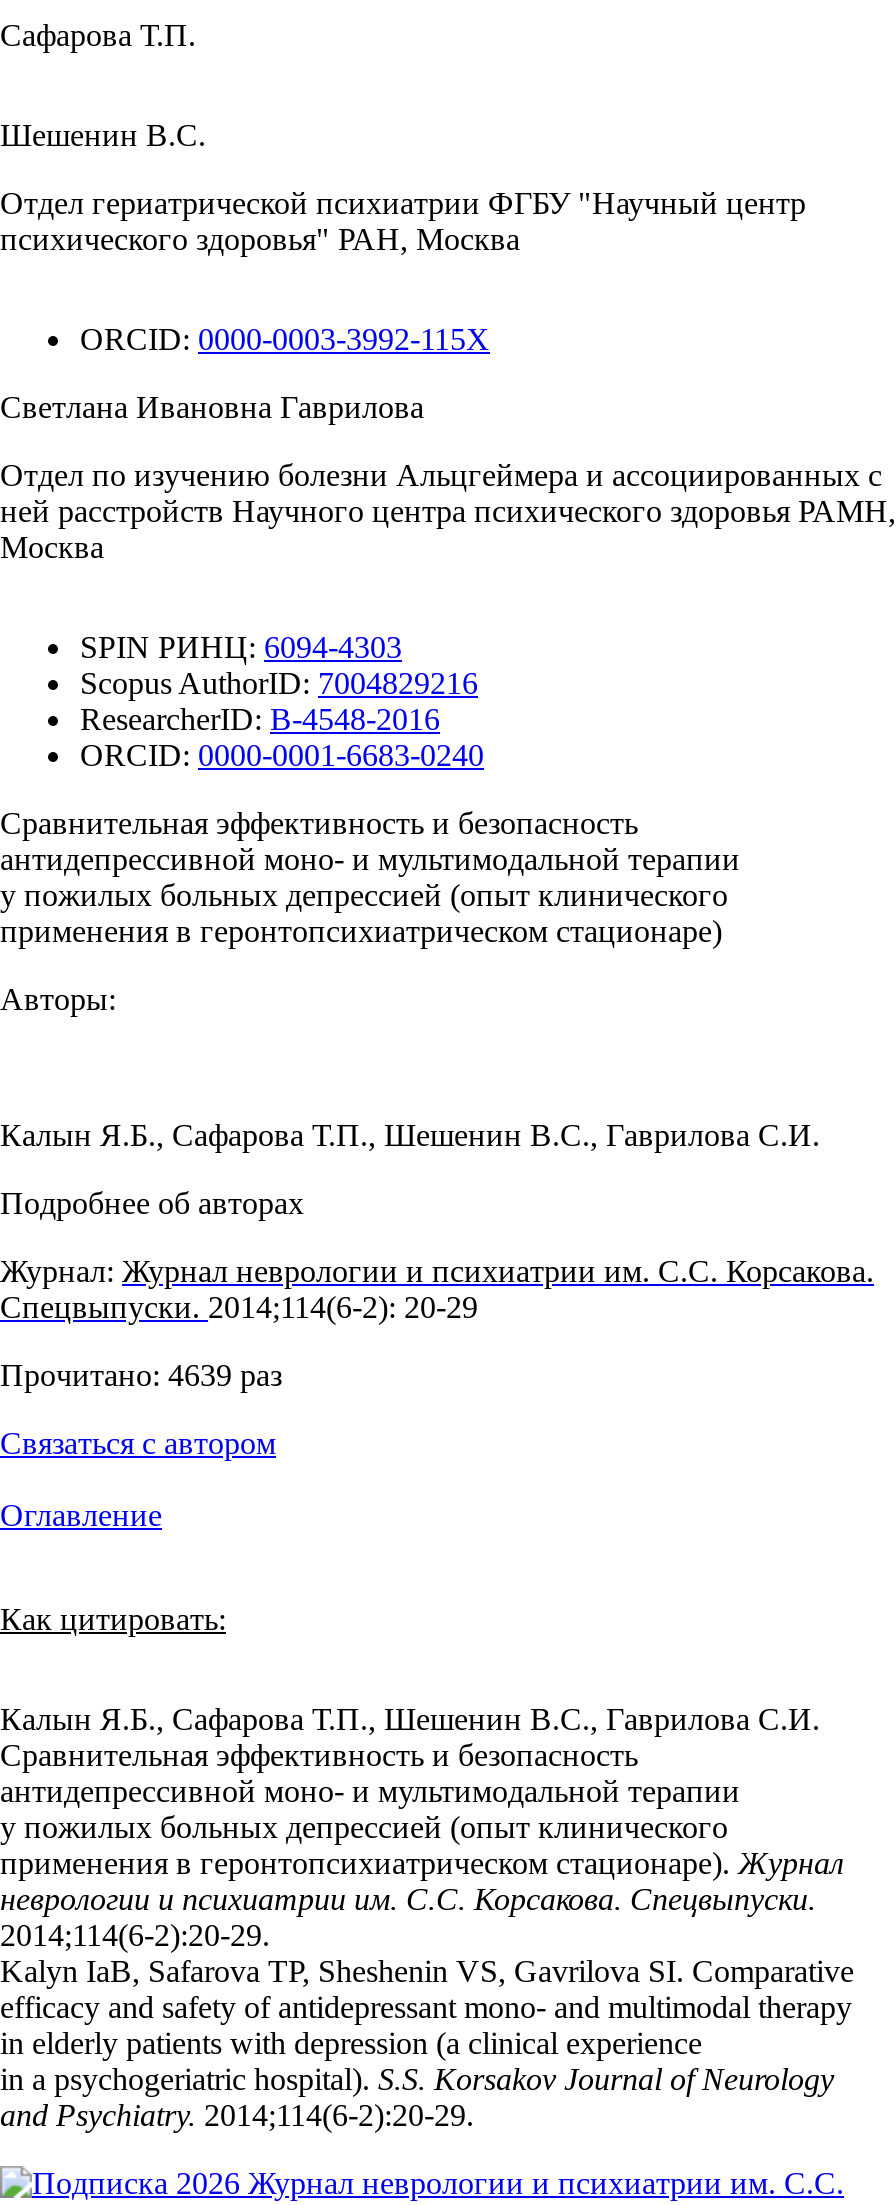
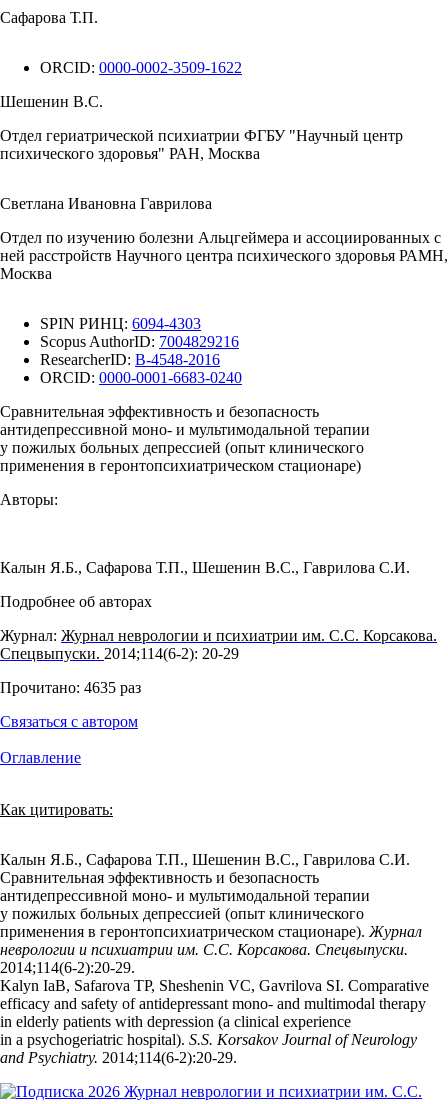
none -> [40,59,242,76] ORCID: 0000-0002-3509-1622
moved [0,118,806,256] -> [0,93,403,162]: Шешенин В.С. | Отдел гериатрической психиатрии ФГБУ "Научный центр | психического здоровья" РАН, Москва
[80,322,490,356] ORCID: 0000-0003-3992-115X -> none
[0,1358,282,1392] Прочитано: 4639 раз -> [0,679,141,696] Прочитано: 4635 раз
[0,1954,854,1988] Kalyn IaB, Safarova TP, Sheshenin VS, Gavrilova SI. Comparative -> [0,977,429,994] Kalyn IaB, Safarova TP, Sheshenin VC, Gavrilova SI. Comparative

